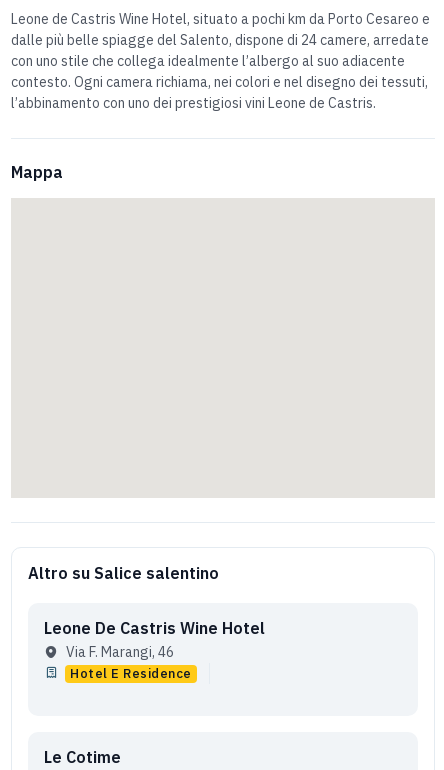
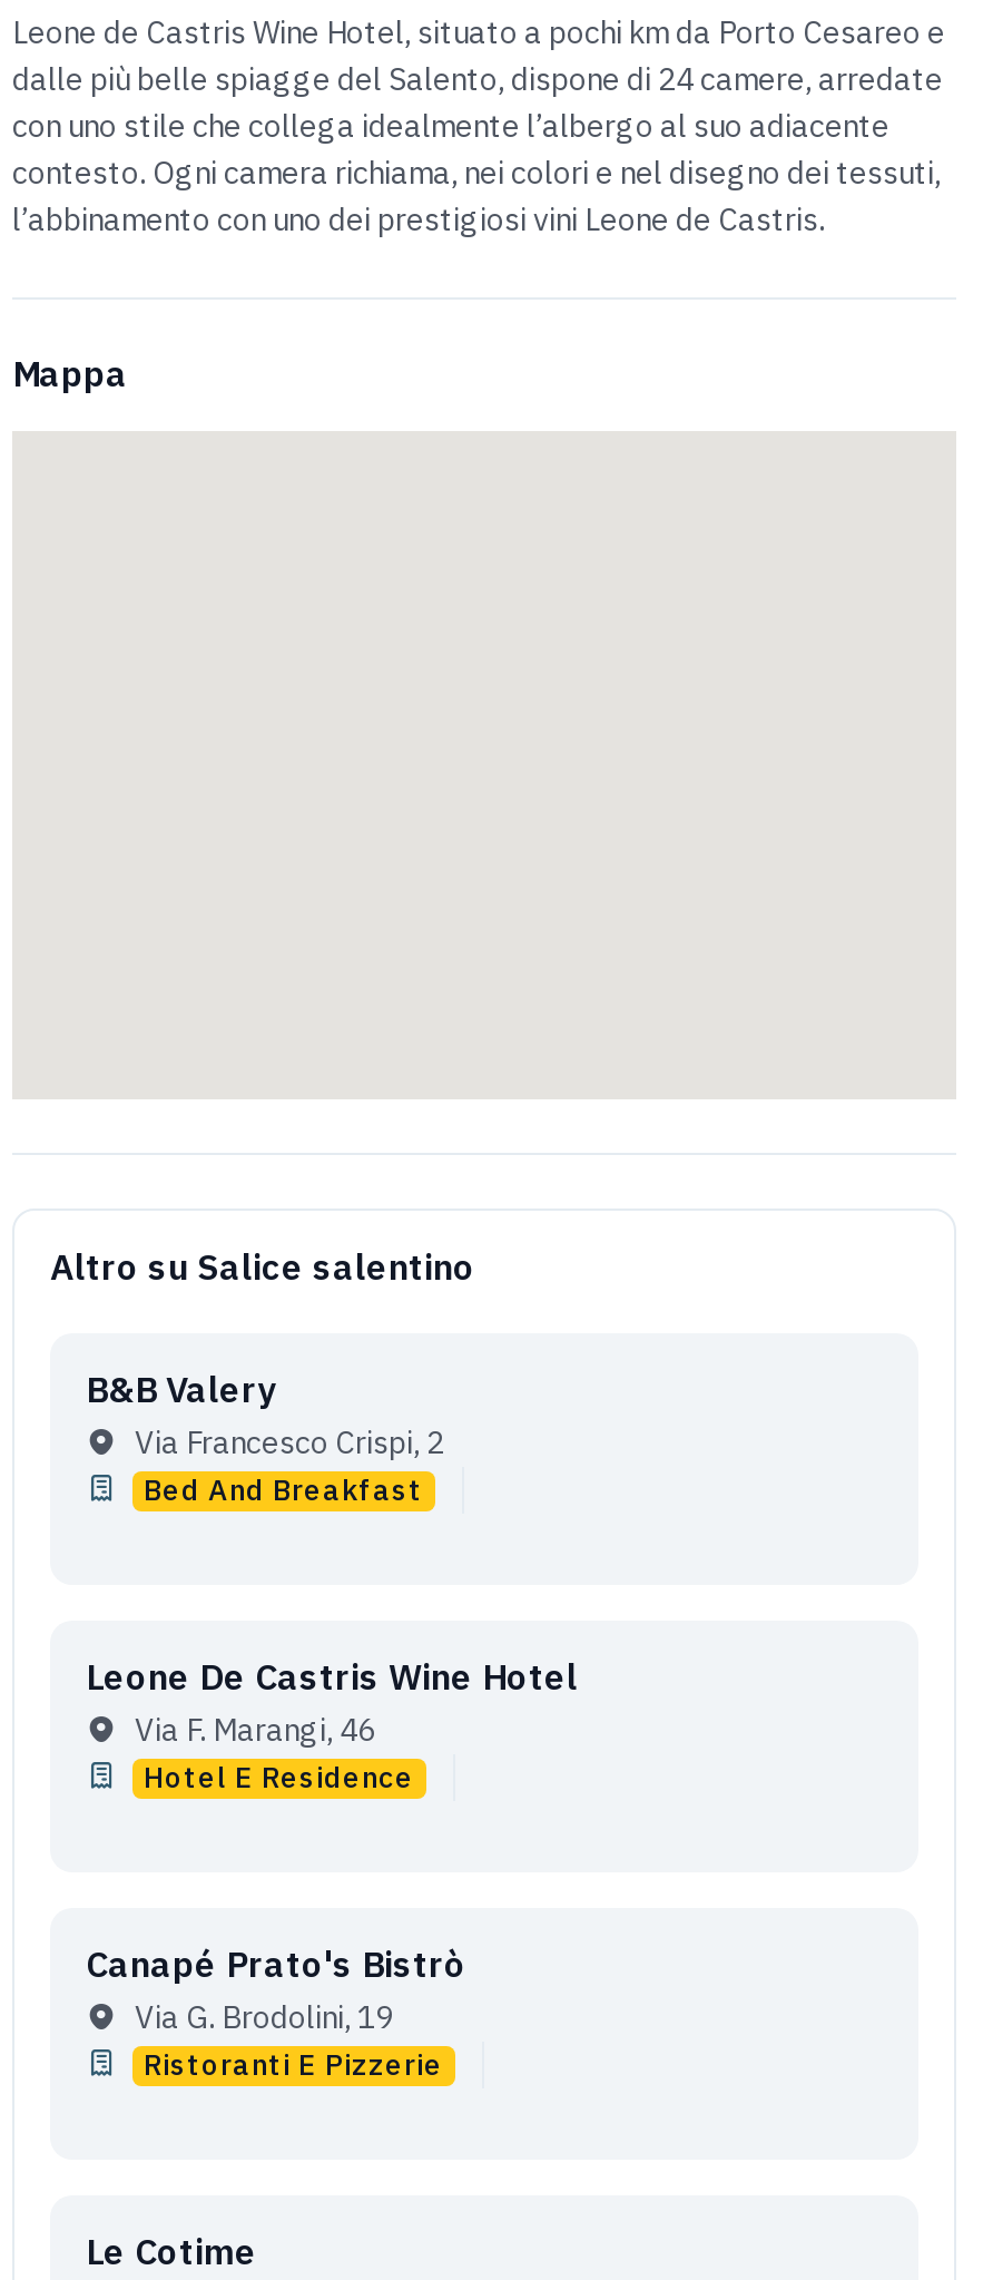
none -> [86,1366,444,1508] B&B Valery | Via Francesco Crispi, 2 | Bed And Breakfast
none -> [86,1941,466,2083] Canapé Prato's Bistrò | Via G. Brodolini, 19 | Ristoranti E Pizzerie

